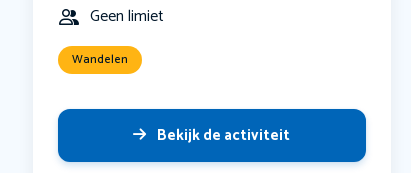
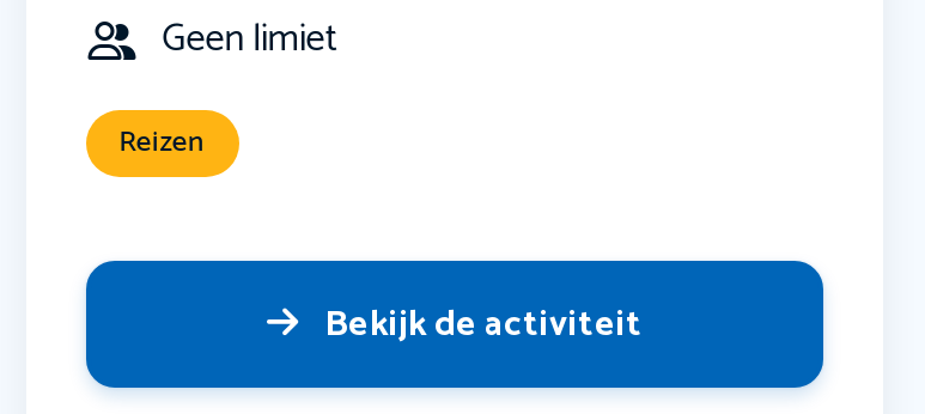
[72,50,128,69] Wandelen -> [119,120,205,166] Reizen

